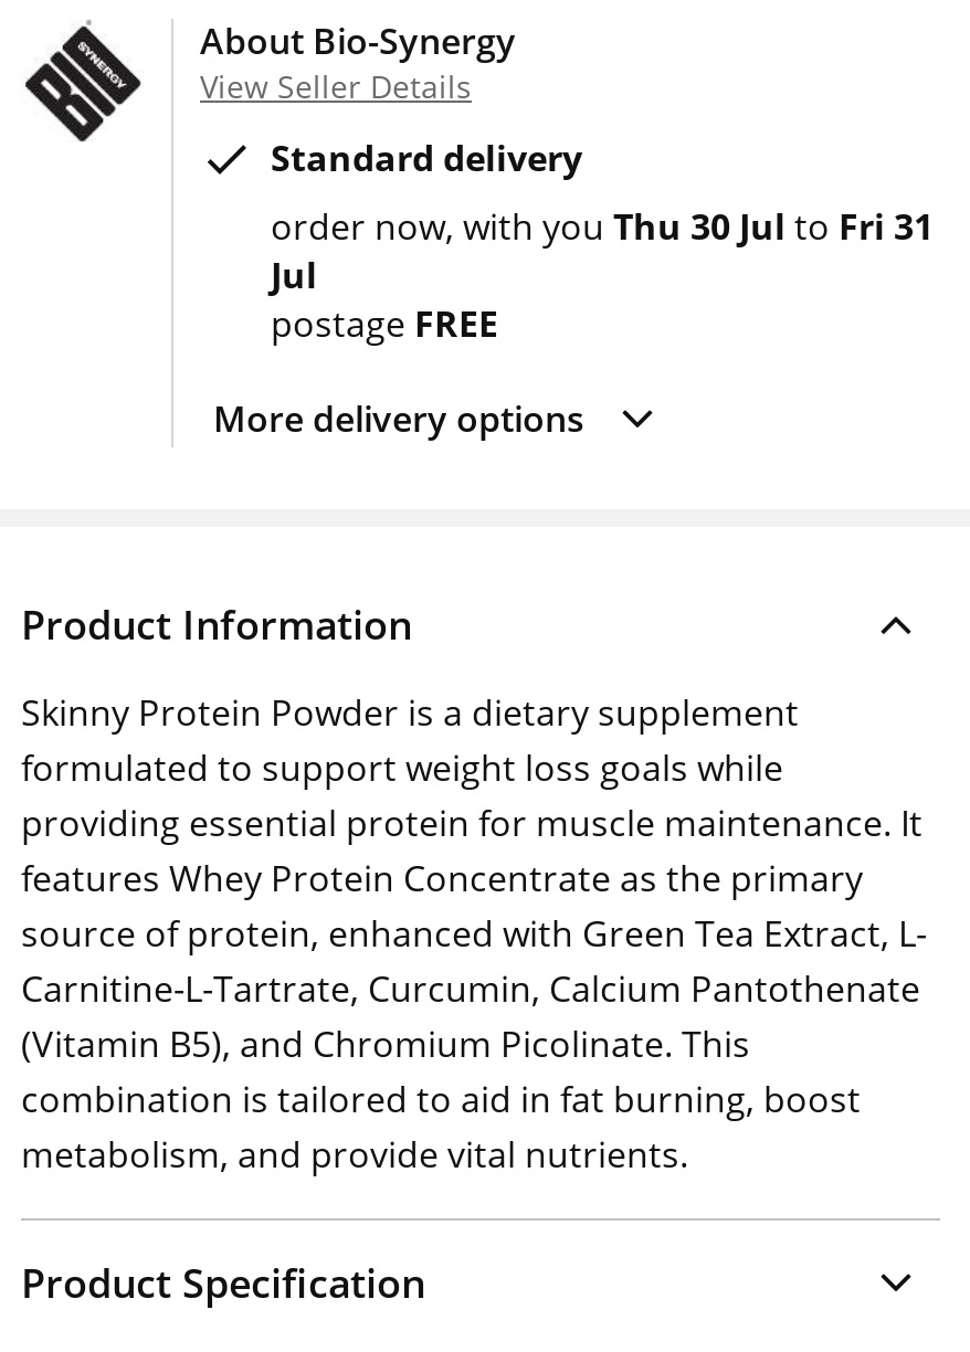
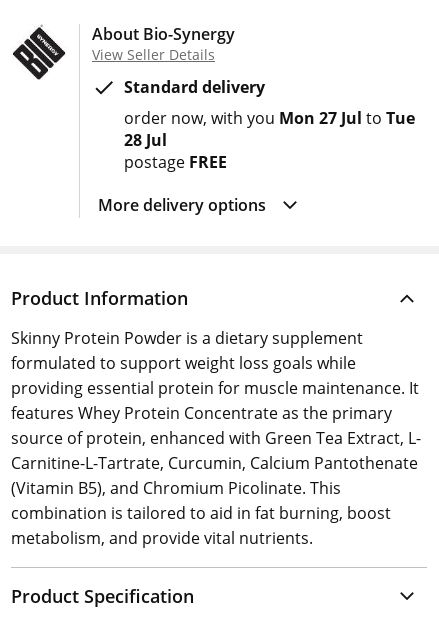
[271,202,934,299] order now with you Thu 30 Jul to Fri 31 | Jul -> [124,107,415,151] order now with you Mon 27 Jul to Tue | 28 Jul

